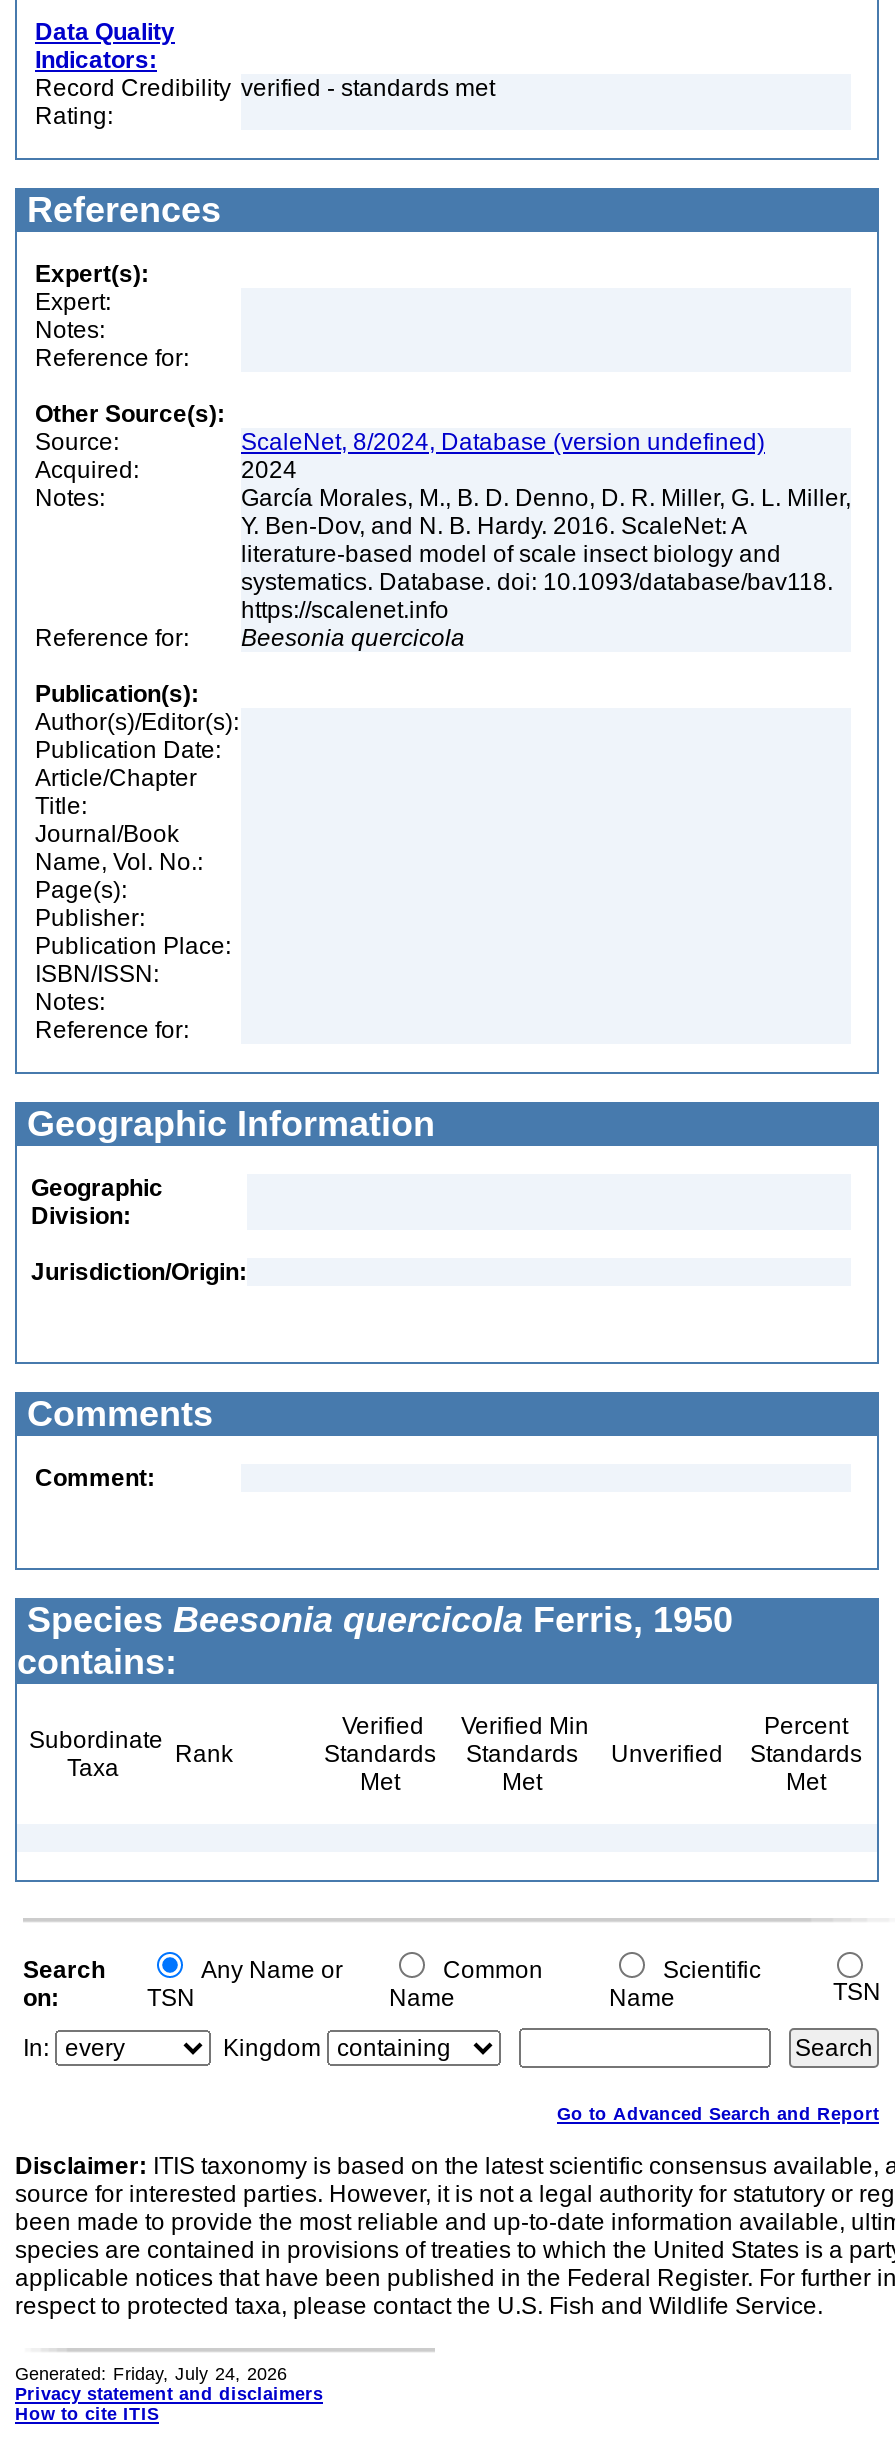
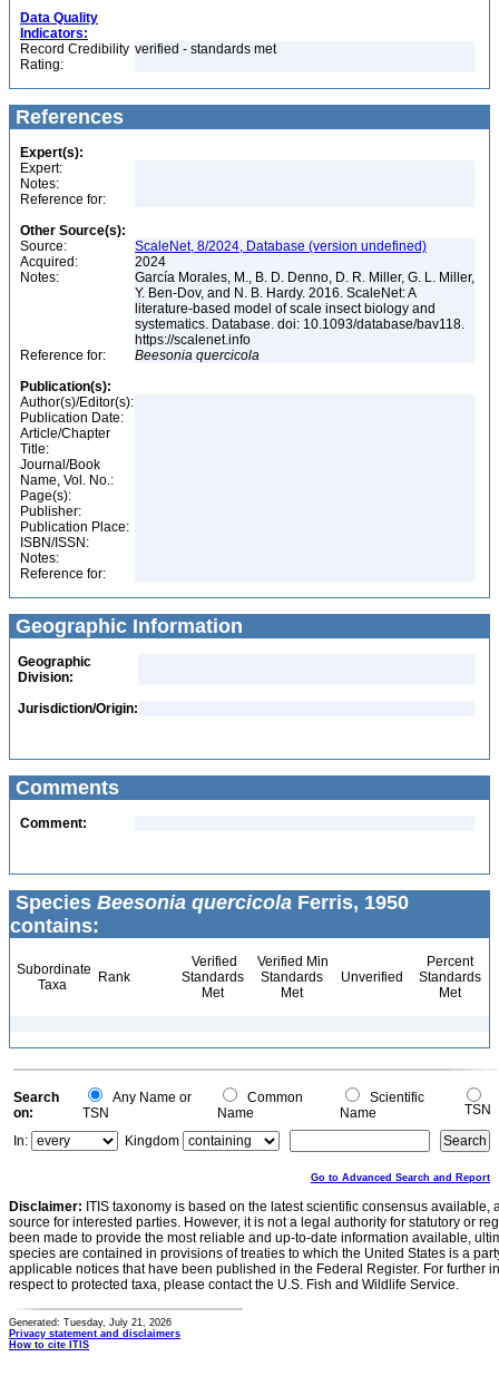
[15,2364,287,2384] Generated: Friday, July 24, 2026 -> [9,1317,172,1328] Generated: Tuesday, July 21, 2026

